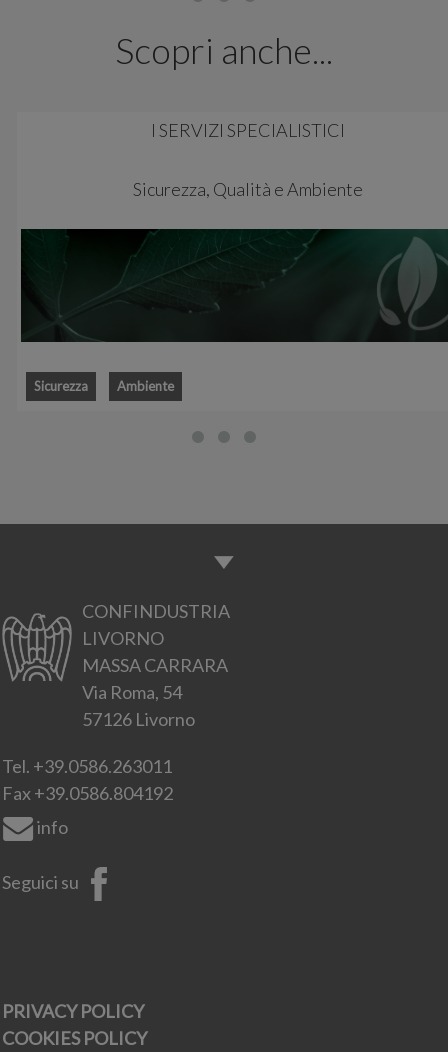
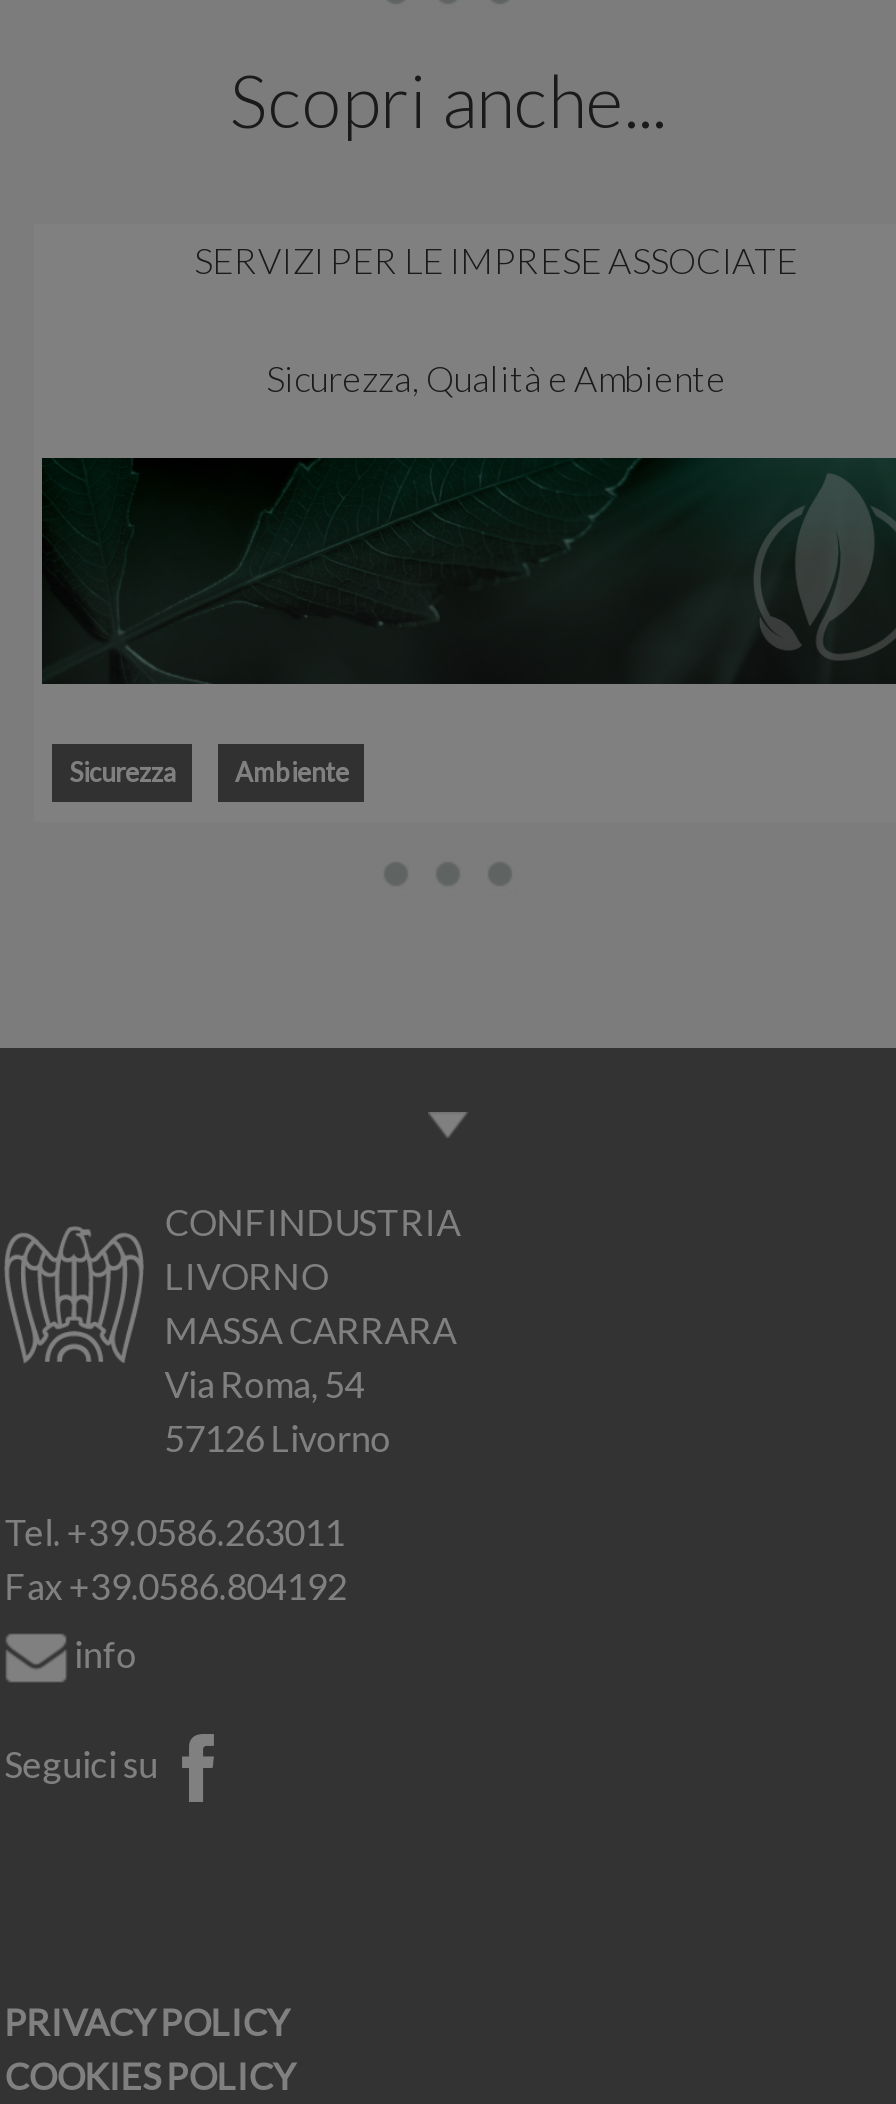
[151,119,345,141] I SERVIZI SPECIALISTICI -> [194,238,798,282] SERVIZI PER LE IMPRESE ASSOCIATE

